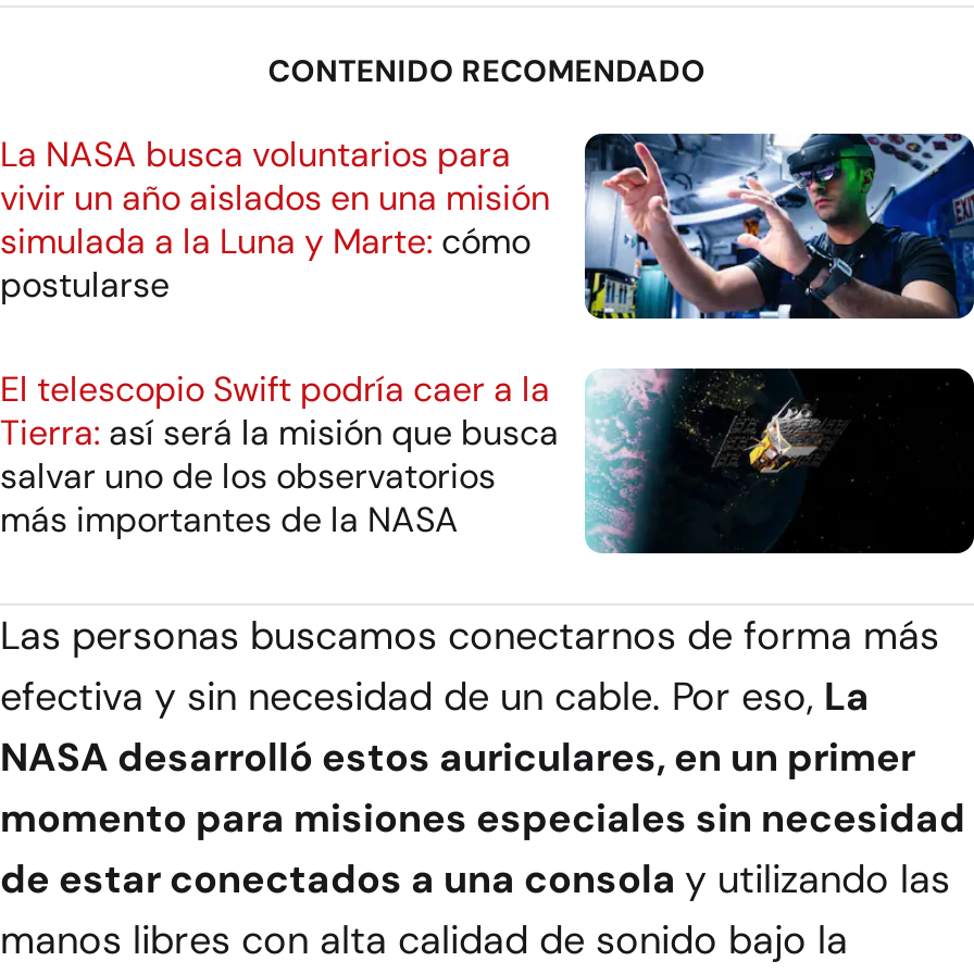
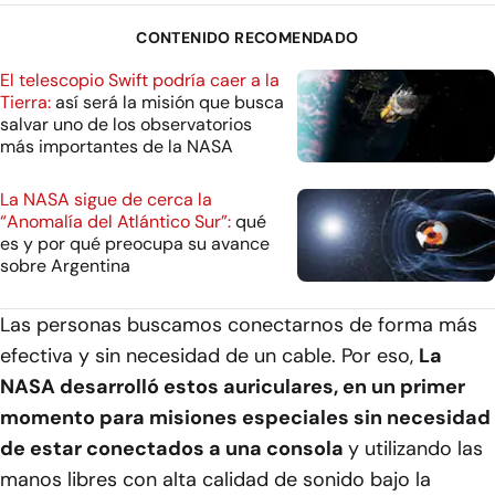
[0,130,967,320] [image] | La NASA busca voluntarios para | vivir un año aislados en una misión | simulada a la Luna y Marte: cómo | postularse -> none
moved [0,365,841,557] -> [0,67,428,165]: [image] | El telescopio Swift podría caer a la | Tierra: así será la misión que busca | salvar uno de los observatorios | más importantes de la NASA
none -> [0,188,492,283] [image] | La NASA sigue de cerca la | “Anomalía del Atlántico Sur”: qué | es y por qué preocupa su avance | sobre Argentina

